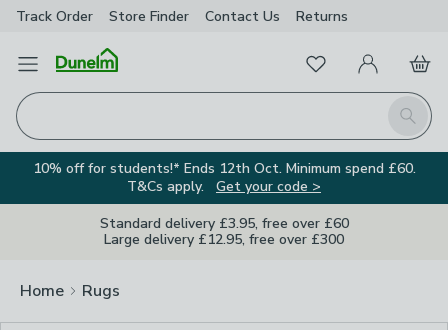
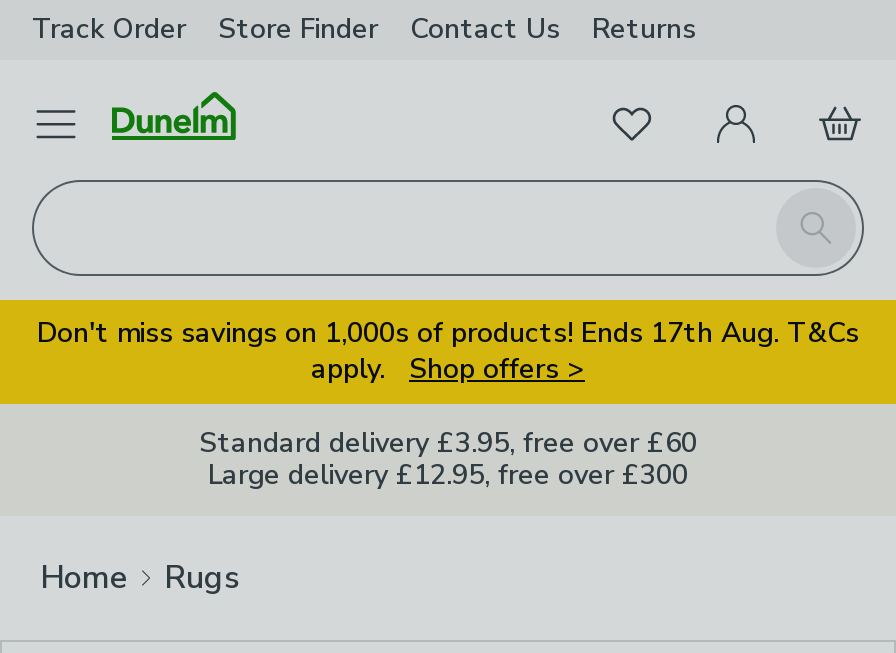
[32,159,415,196] 10% off for students!* Ends 12th Oct. Minimum spend £60. | T&Cs apply. Get your code > -> [37,314,859,388] Don't miss savings on 1,000s of products! Ends 17th Aug. T&Cs | apply. Shop offers >

